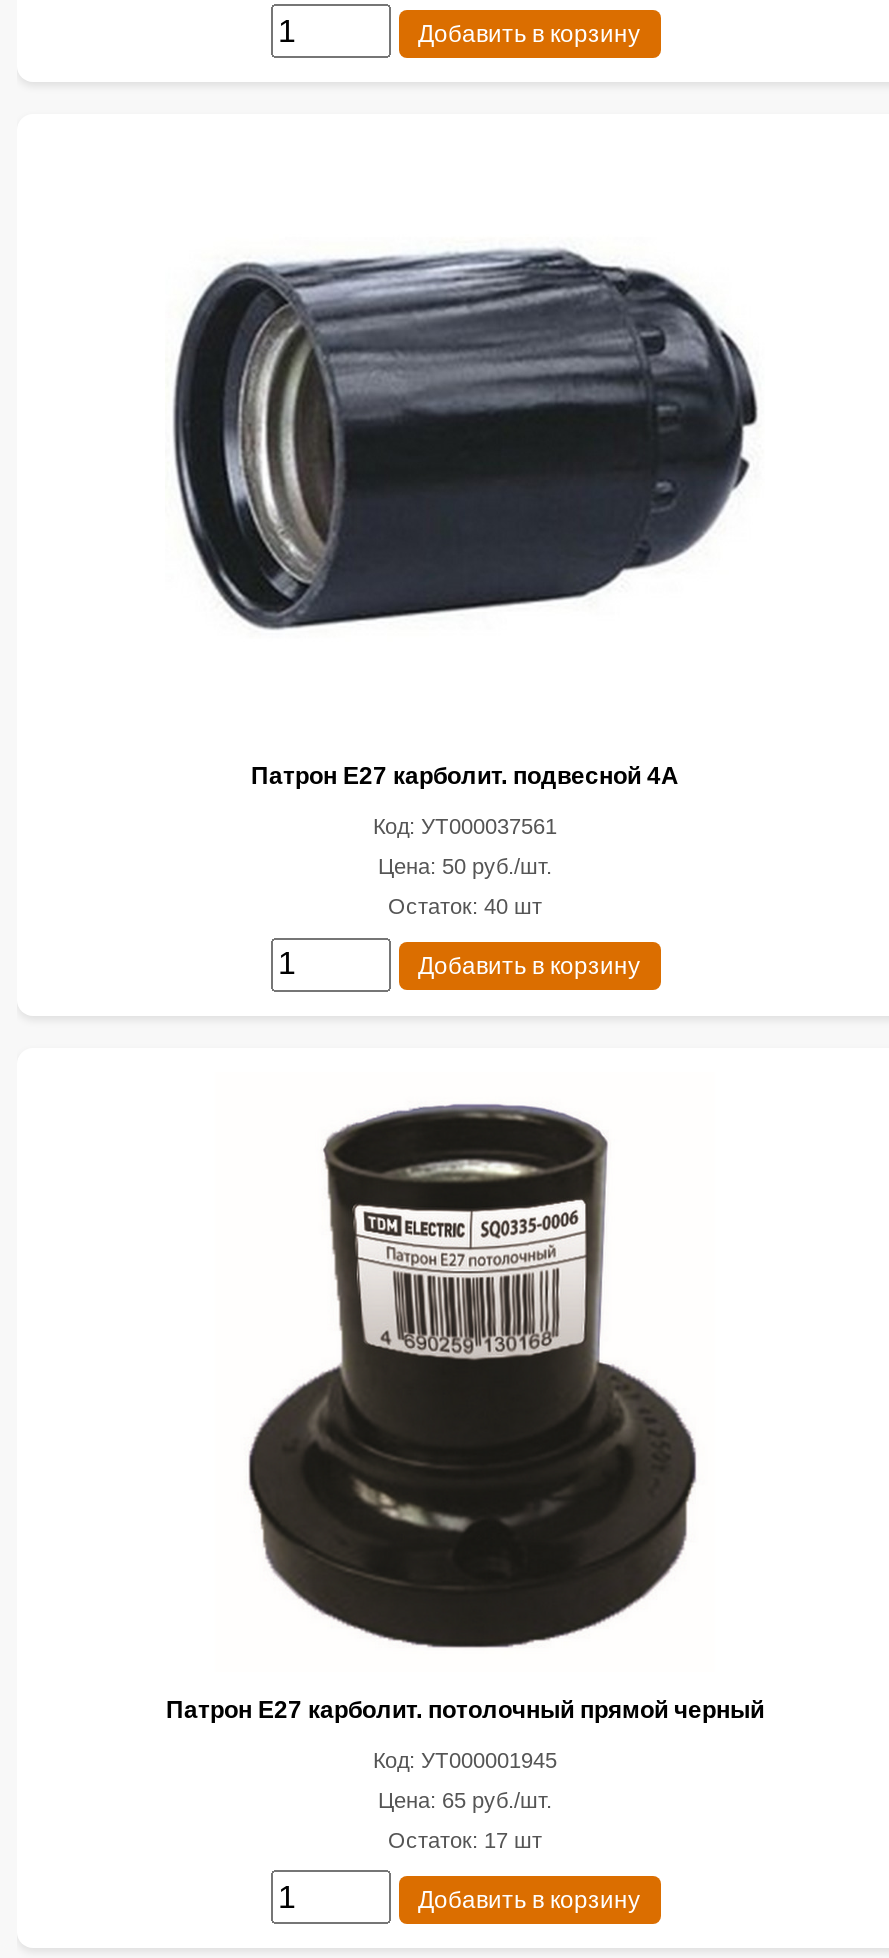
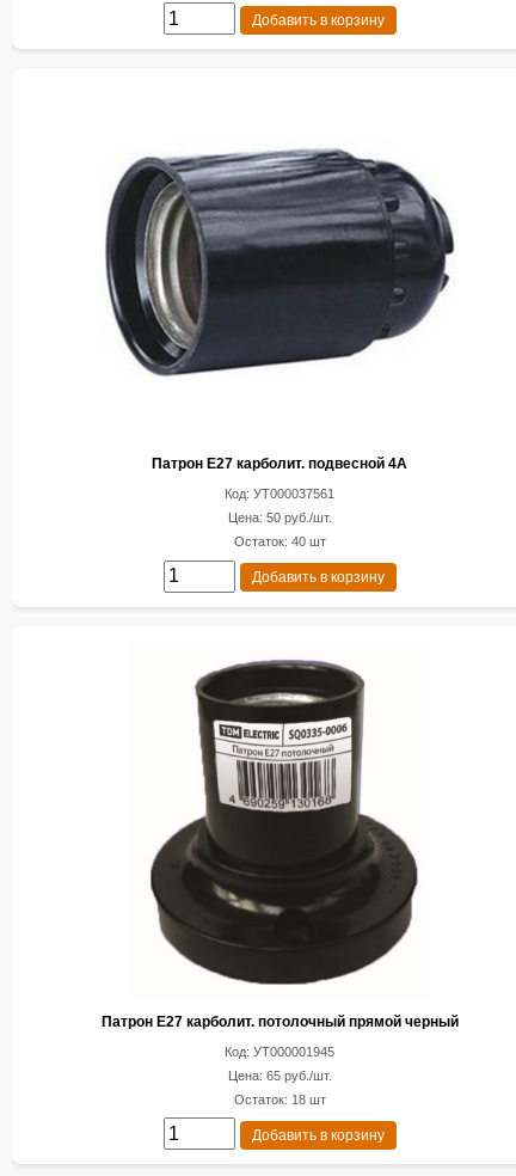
[388,1827,542,1851] Остаток: 17 шт -> [234,1092,325,1106] Остаток: 18 шт

